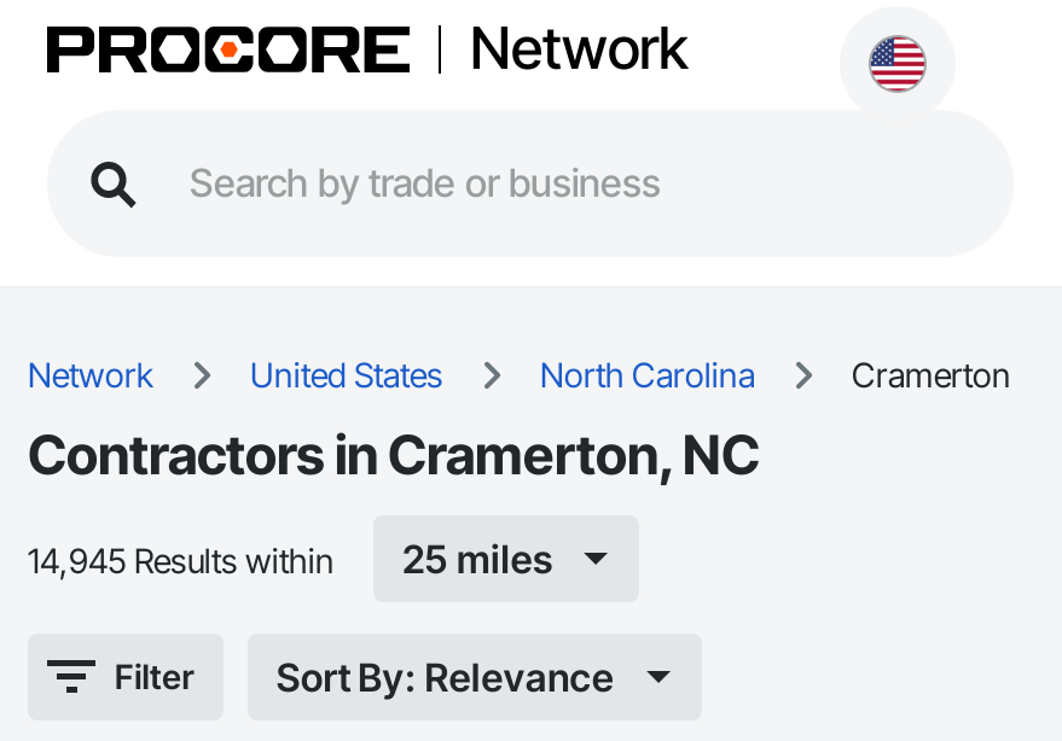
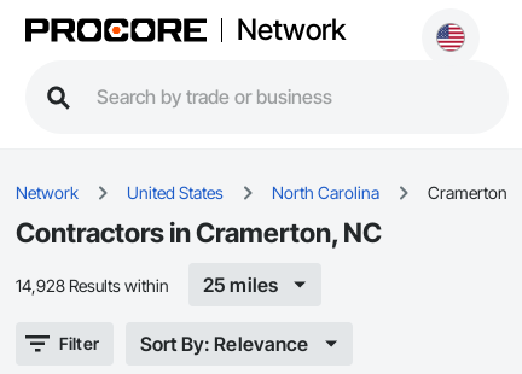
[28,538,335,579] 14,945 Results within -> [16,274,169,295] 14,928 Results within

